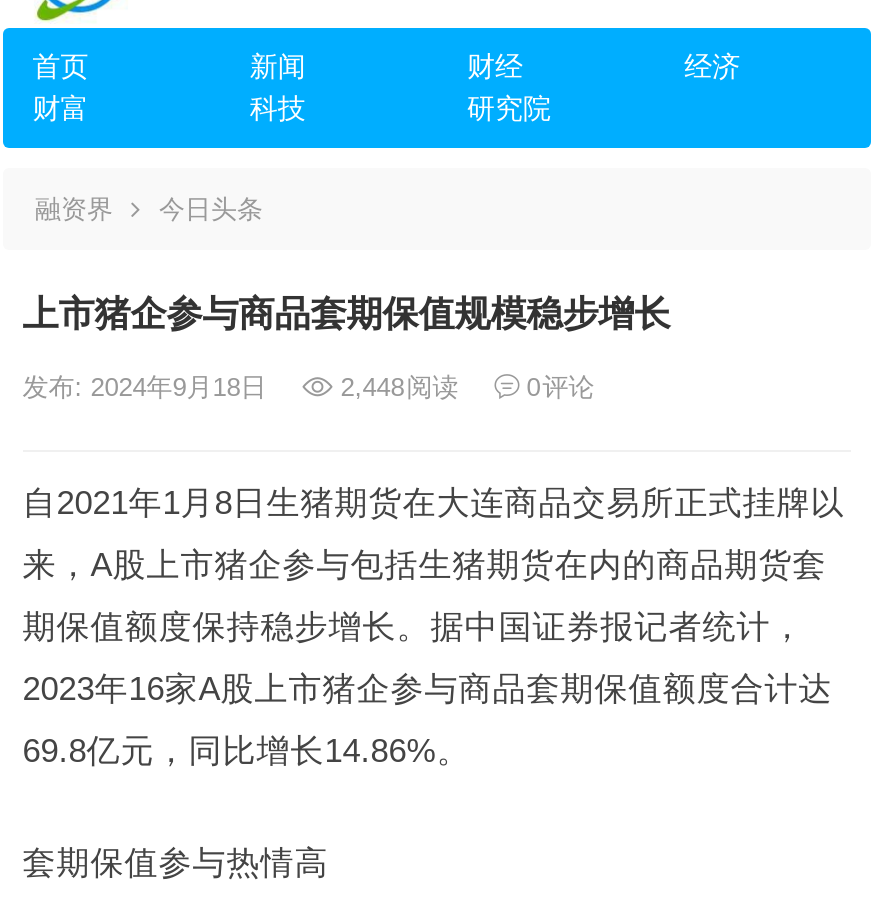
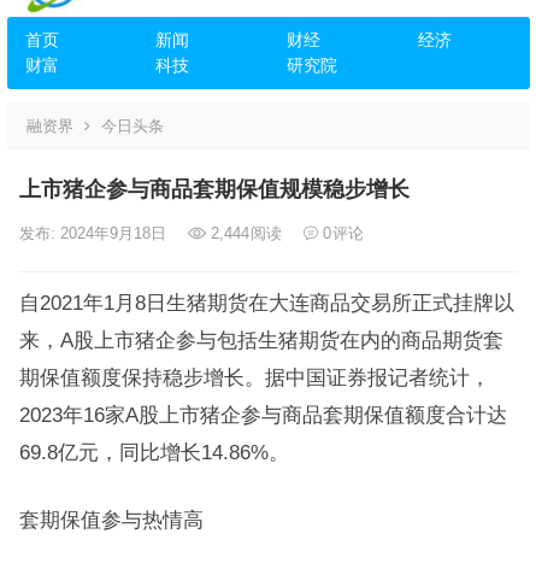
[22,372,594,402] 发布: 2024年9月18日 2,448阅读 0评论 -> [19,224,363,242] 发布: 2024年9月18日 2,444阅读 0评论

